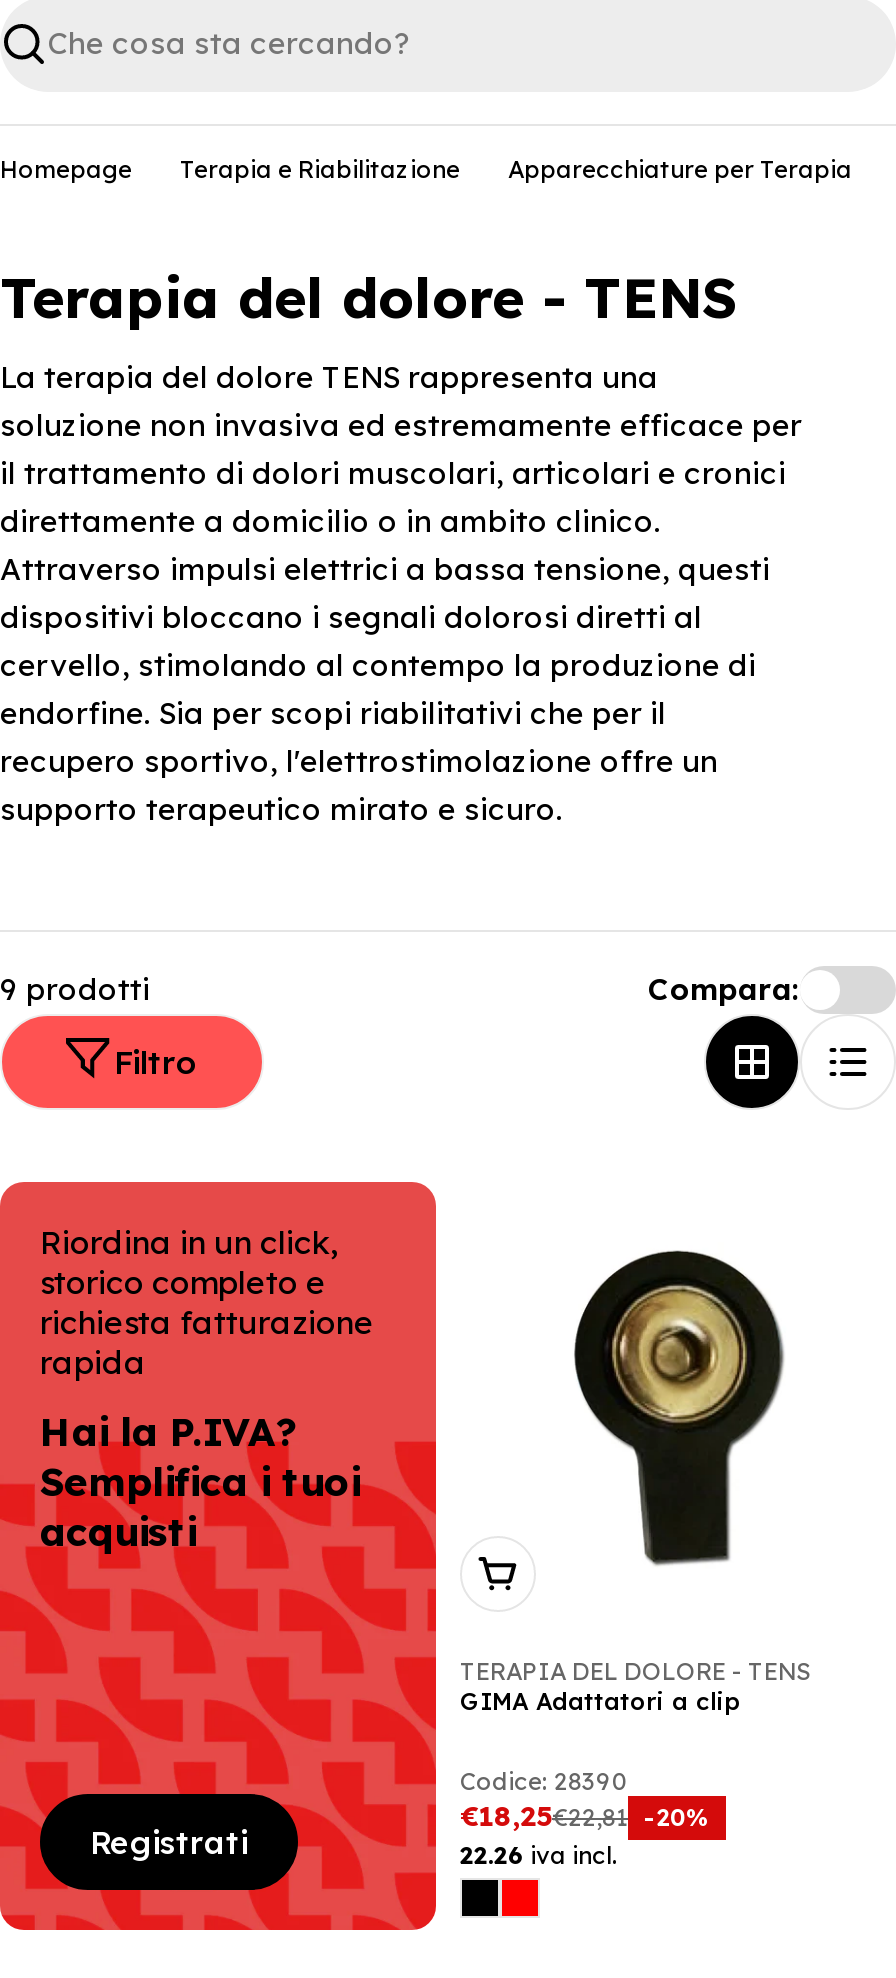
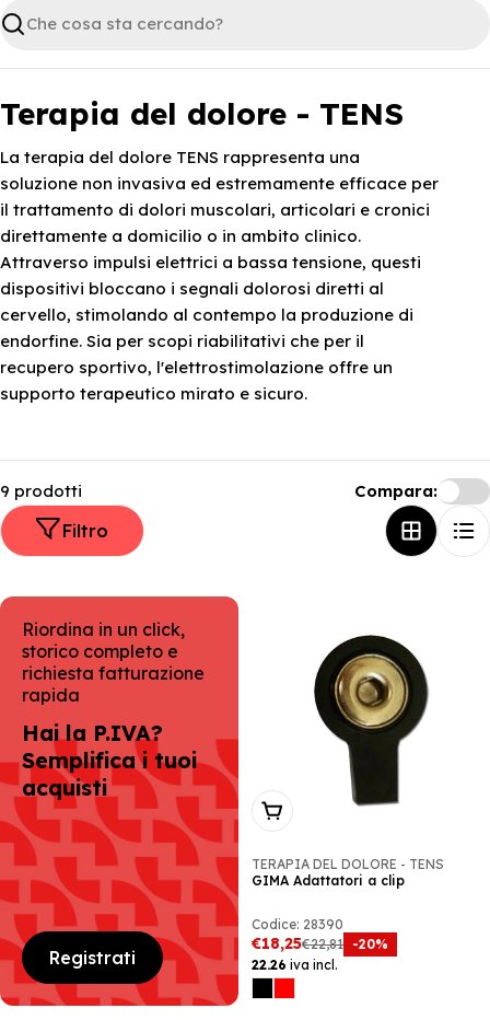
[0,153,852,183] Homepage | Terapia e Riabilitazione | Apparecchiature per Terapia -> none

